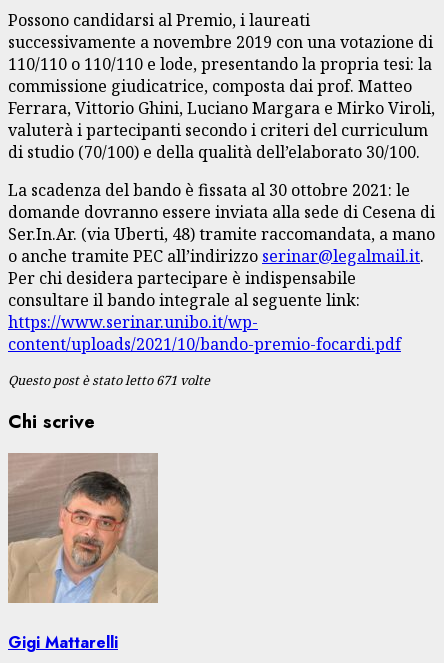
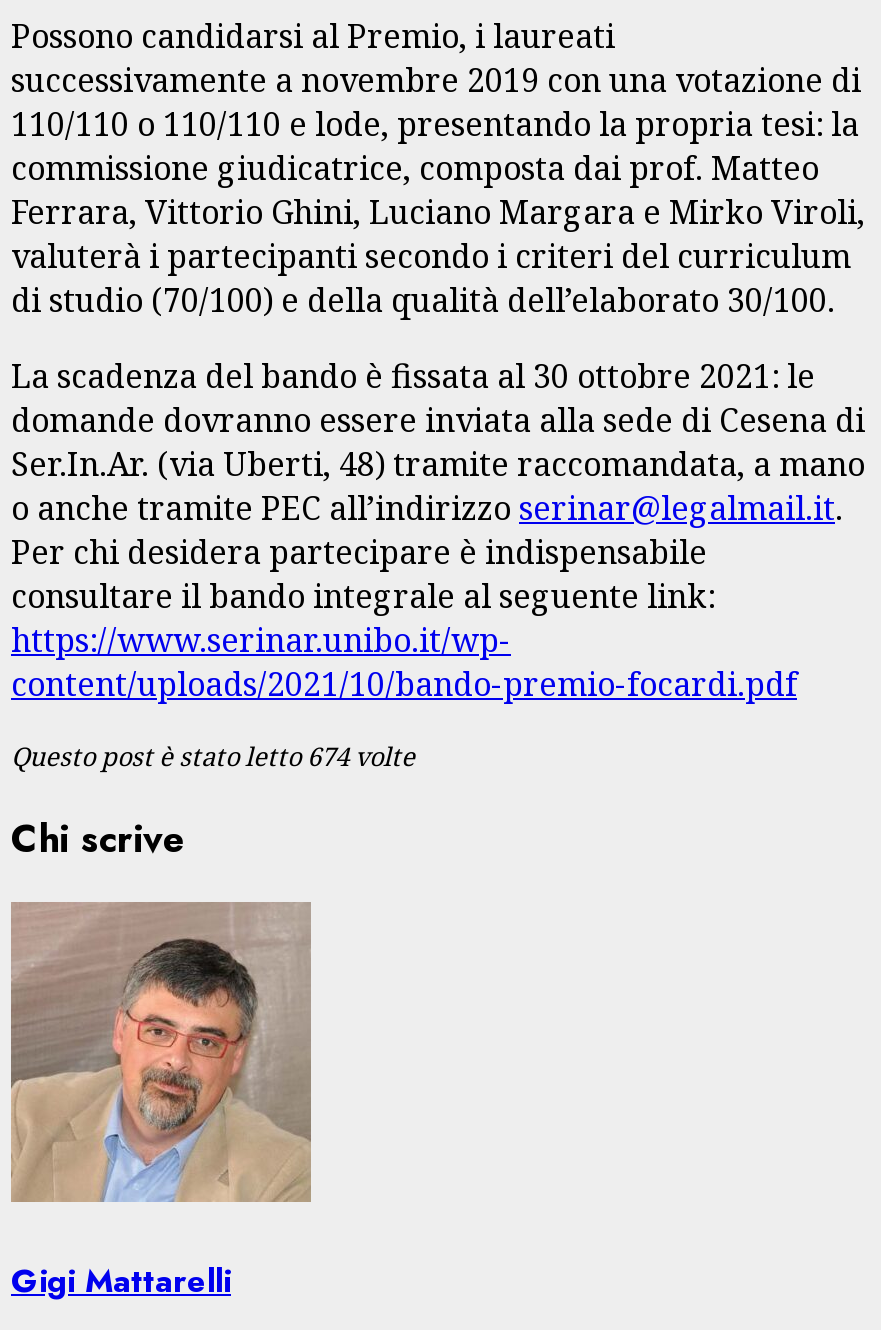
[8,371,210,389] Questo post è stato letto 671 volte -> [11,738,415,774] Questo post è stato letto 674 volte

